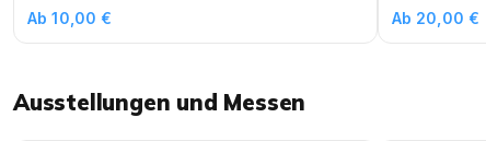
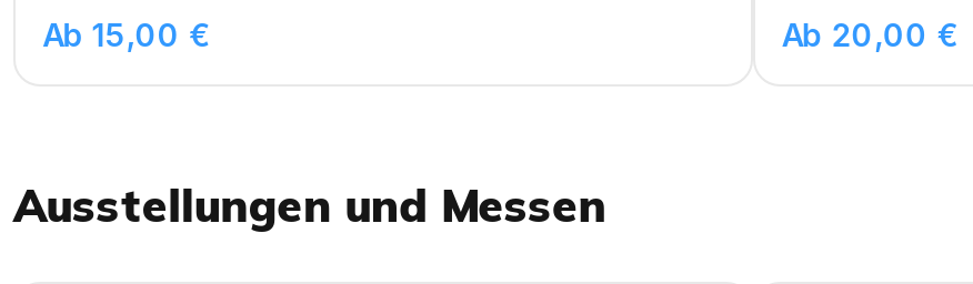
[27,9,112,27] Ab 10,00 € -> [42,16,212,53] Ab 15,00 €

